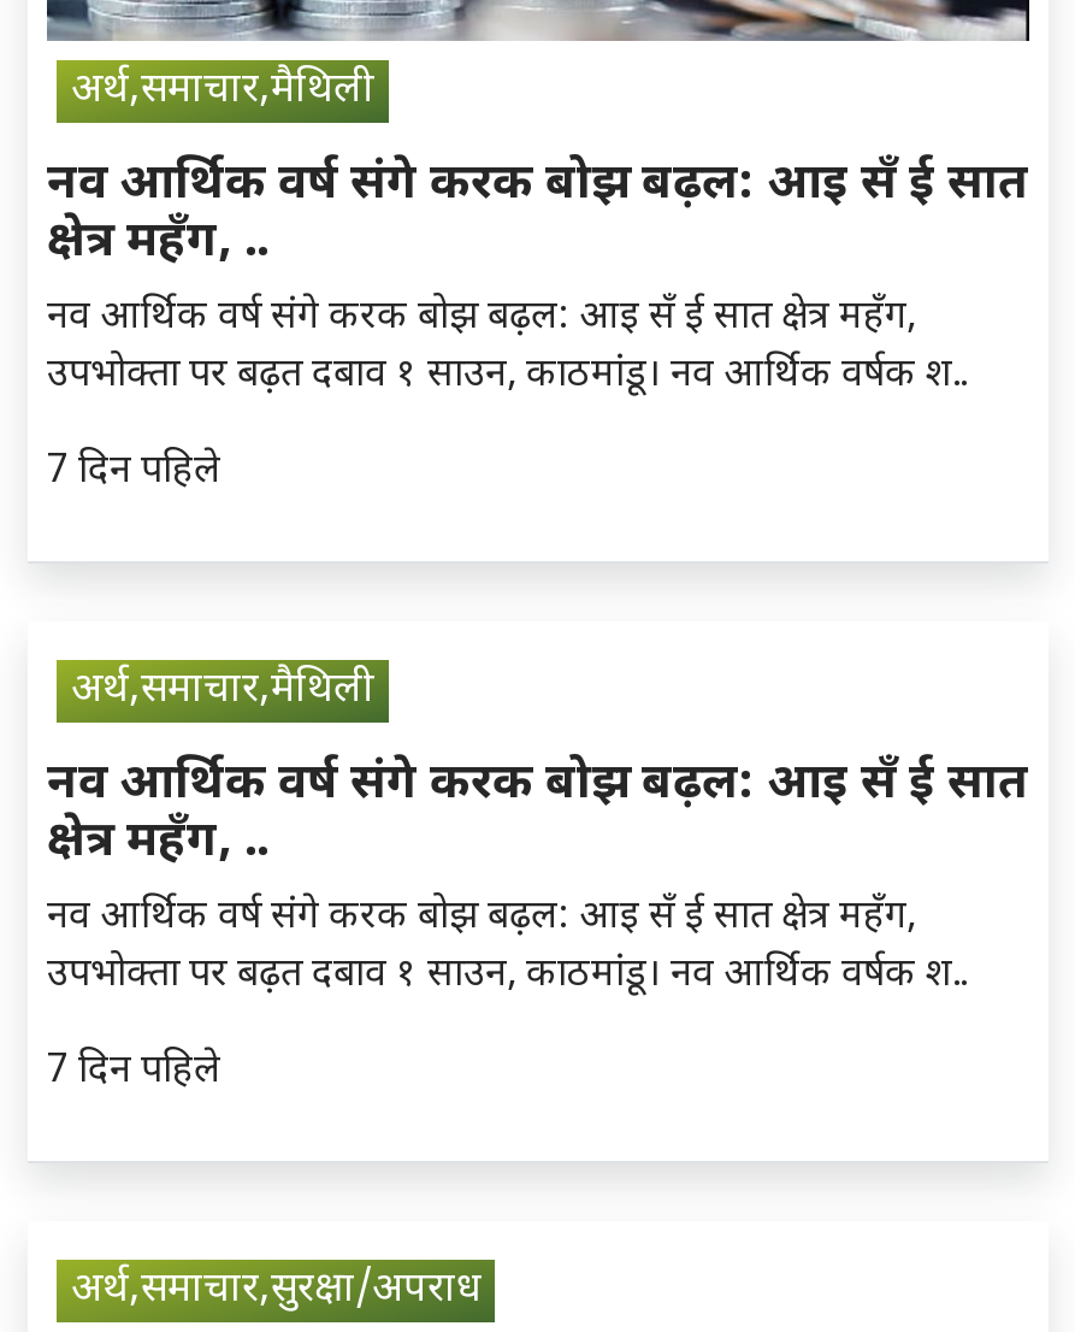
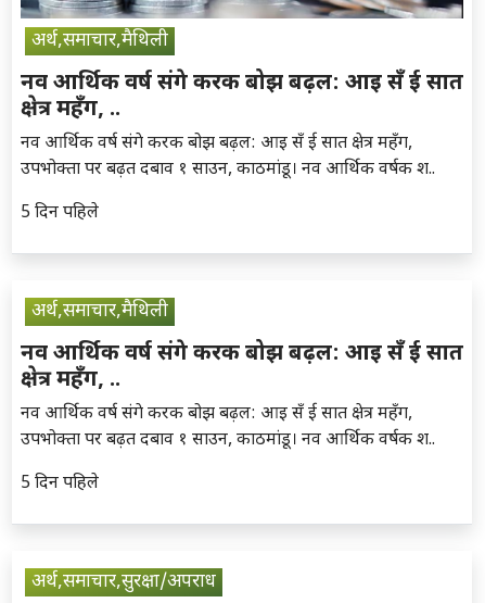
[47,447,220,498] 7 दिन पहिले -> [21,202,99,224] 5 दिन पहिले
[47,1047,220,1097] 7 दिन पहिले -> [21,472,99,495] 5 दिन पहिले

